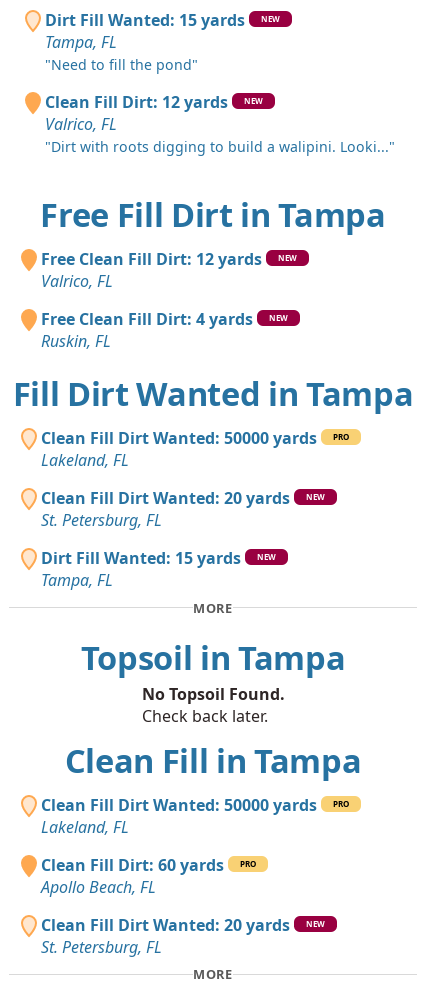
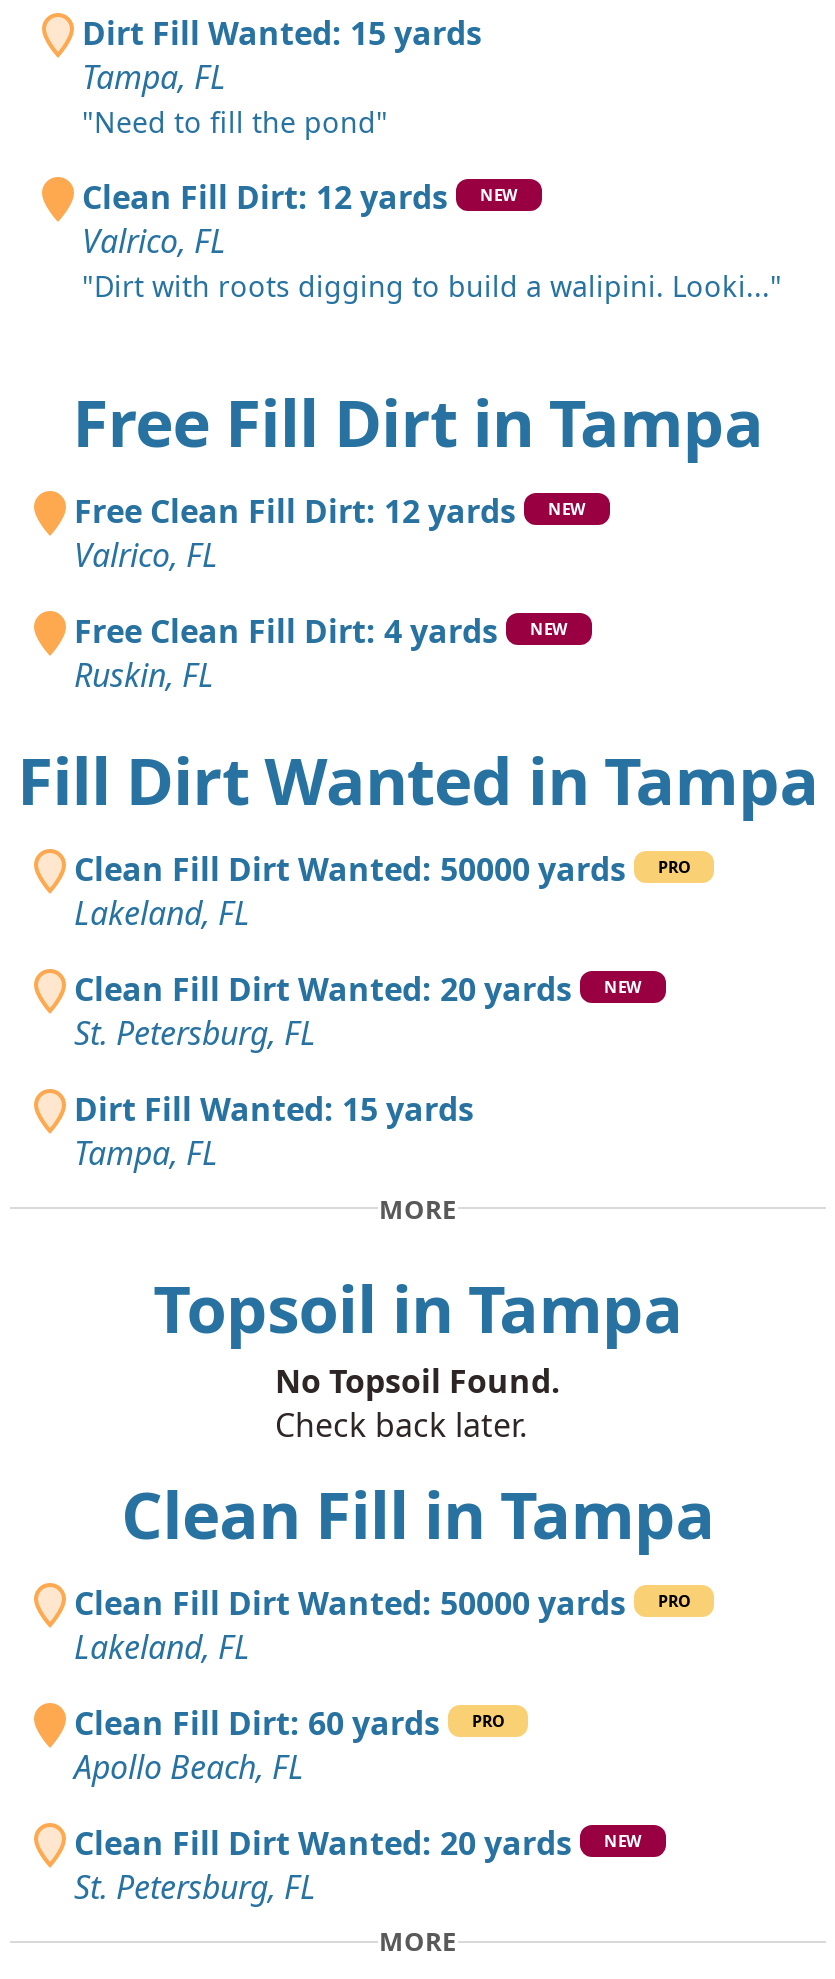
[261,13,280,24] NEW -> none
[257,551,276,562] NEW -> none

